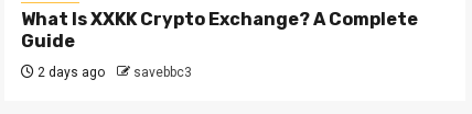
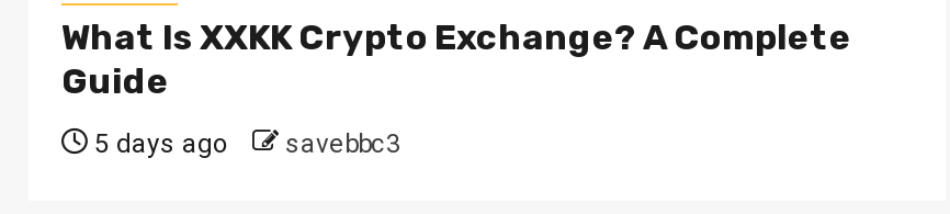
[34,65,192,80] 2 days ago savebbc3 -> [88,128,402,159] 5 days ago savebbc3

